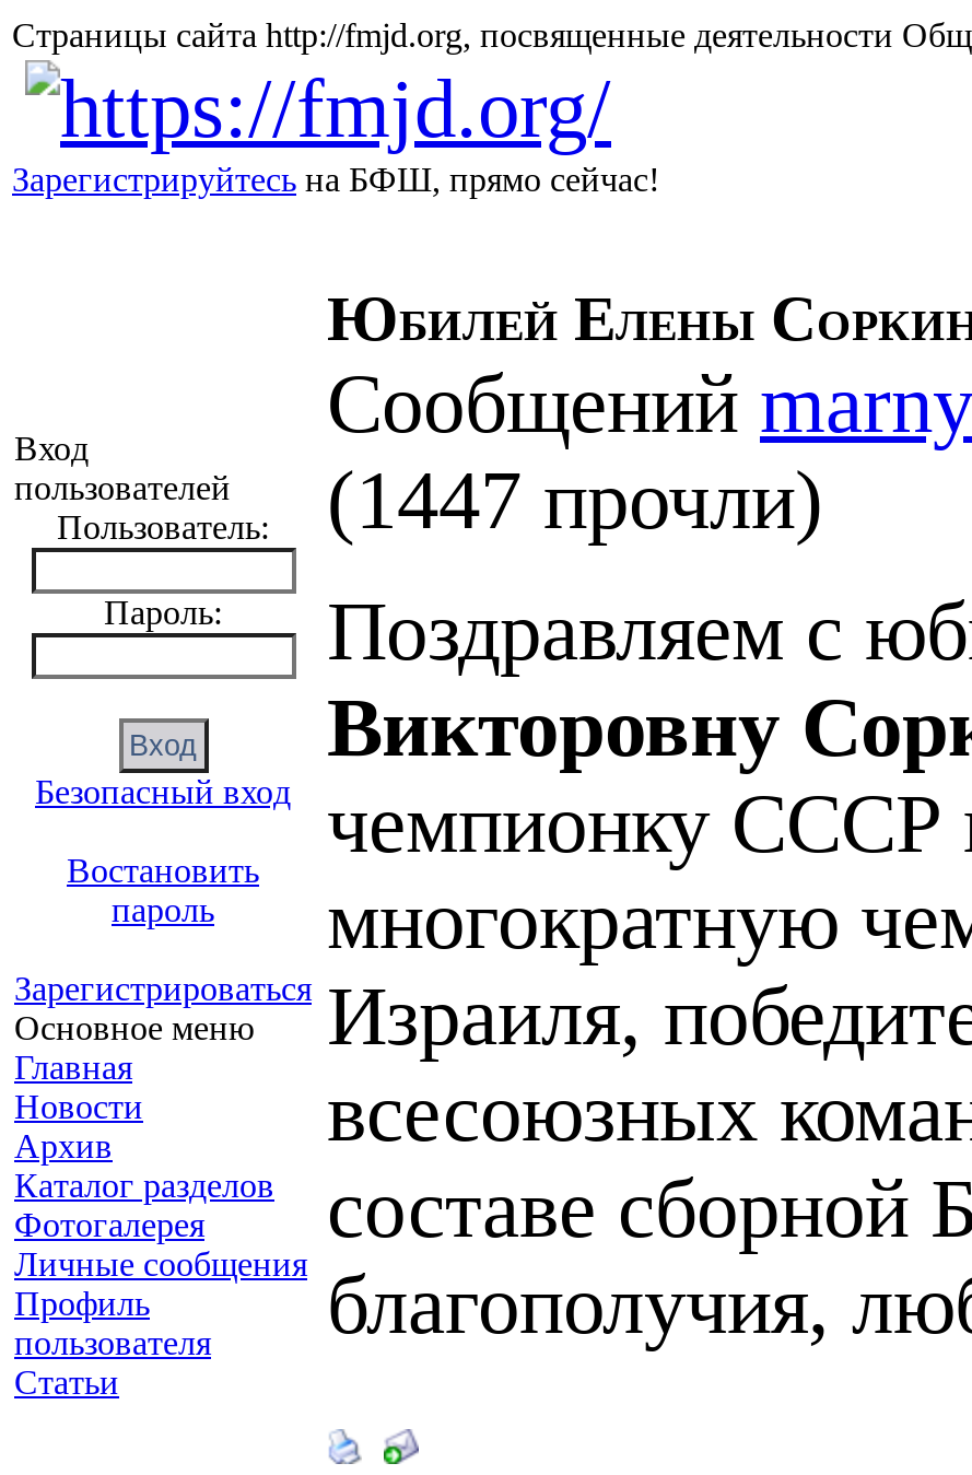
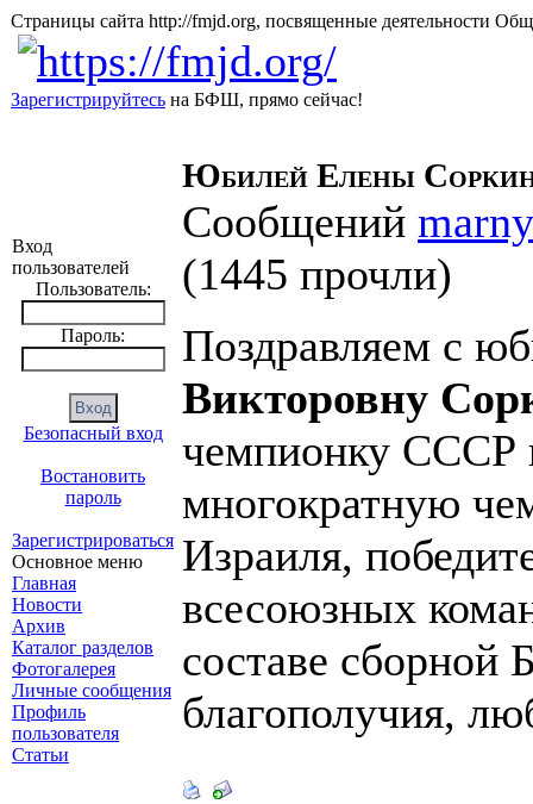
[57,454,823,546] Пользователь: (1447 прочли) -> [35,249,452,299] Пользователь: (1445 прочли)

